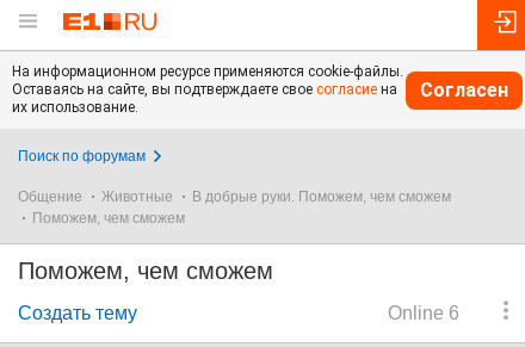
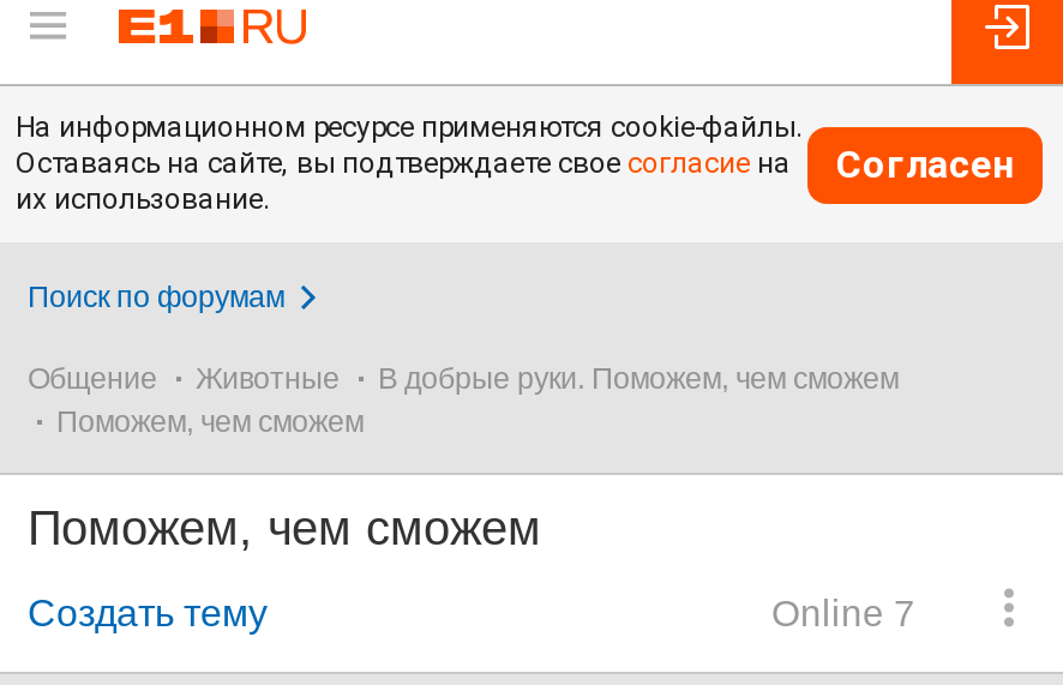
[388,303,459,323] Online 6 -> [771,593,915,633] Online 7

